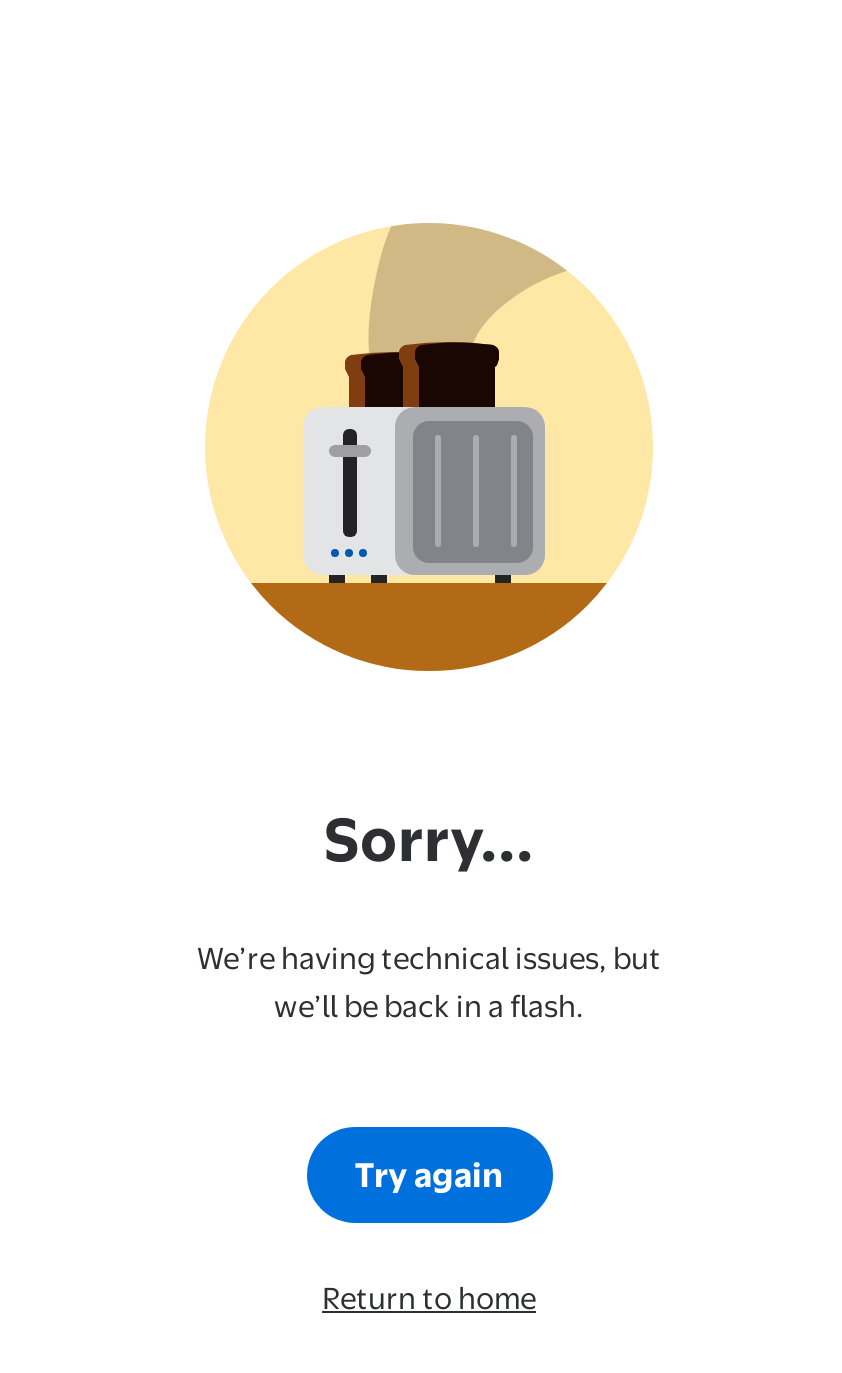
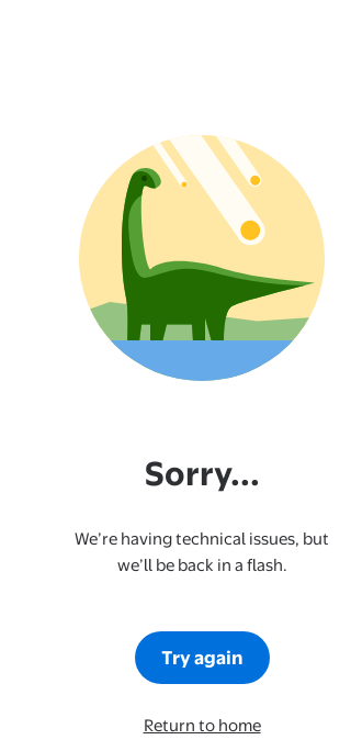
[227,223,627,673] [image] -> [90,136,314,382] [image]

